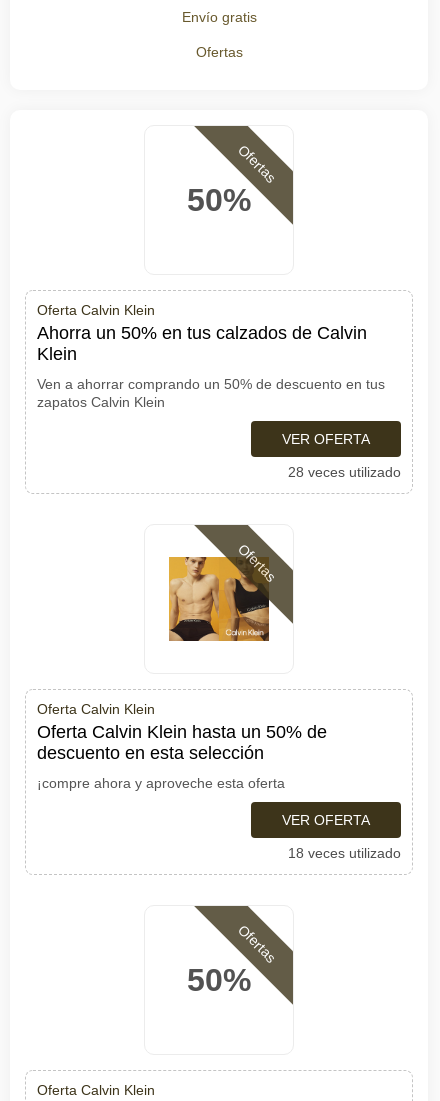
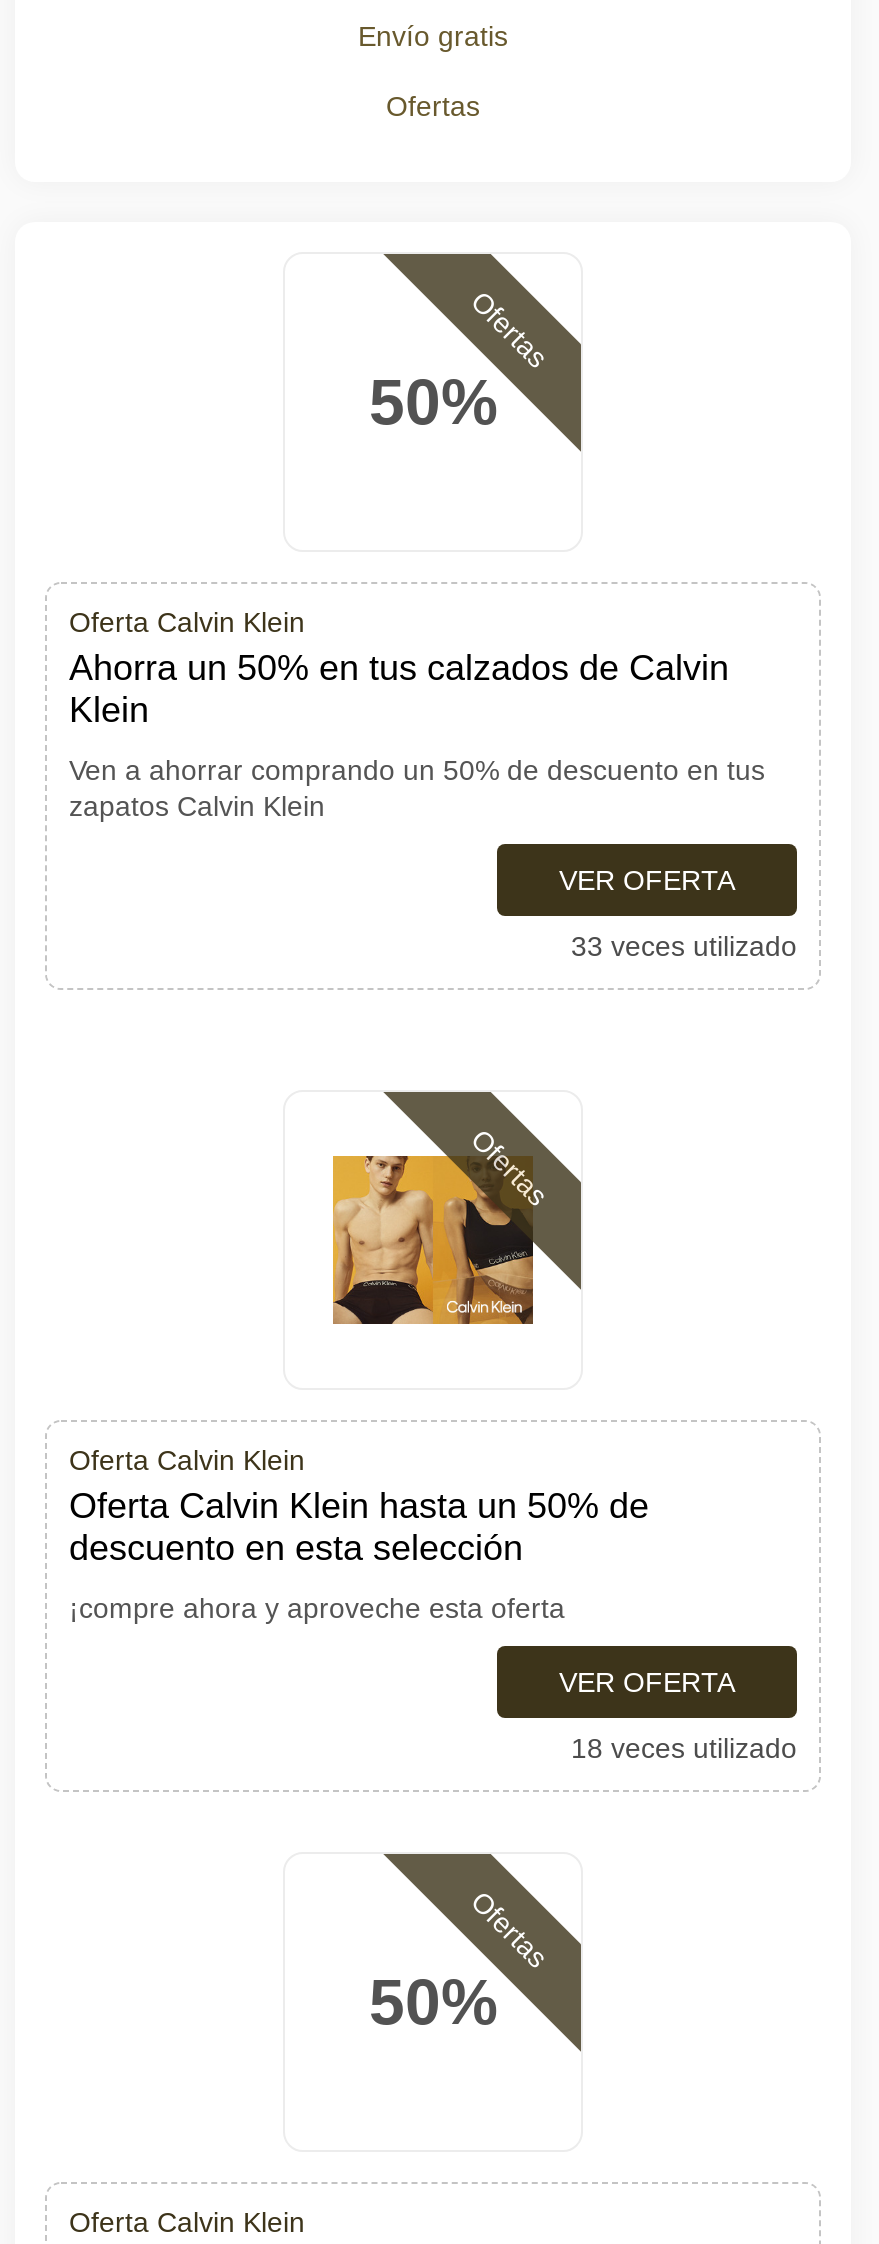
[288,464,401,480] 28 veces utilizado -> [571,930,797,962] 33 veces utilizado

